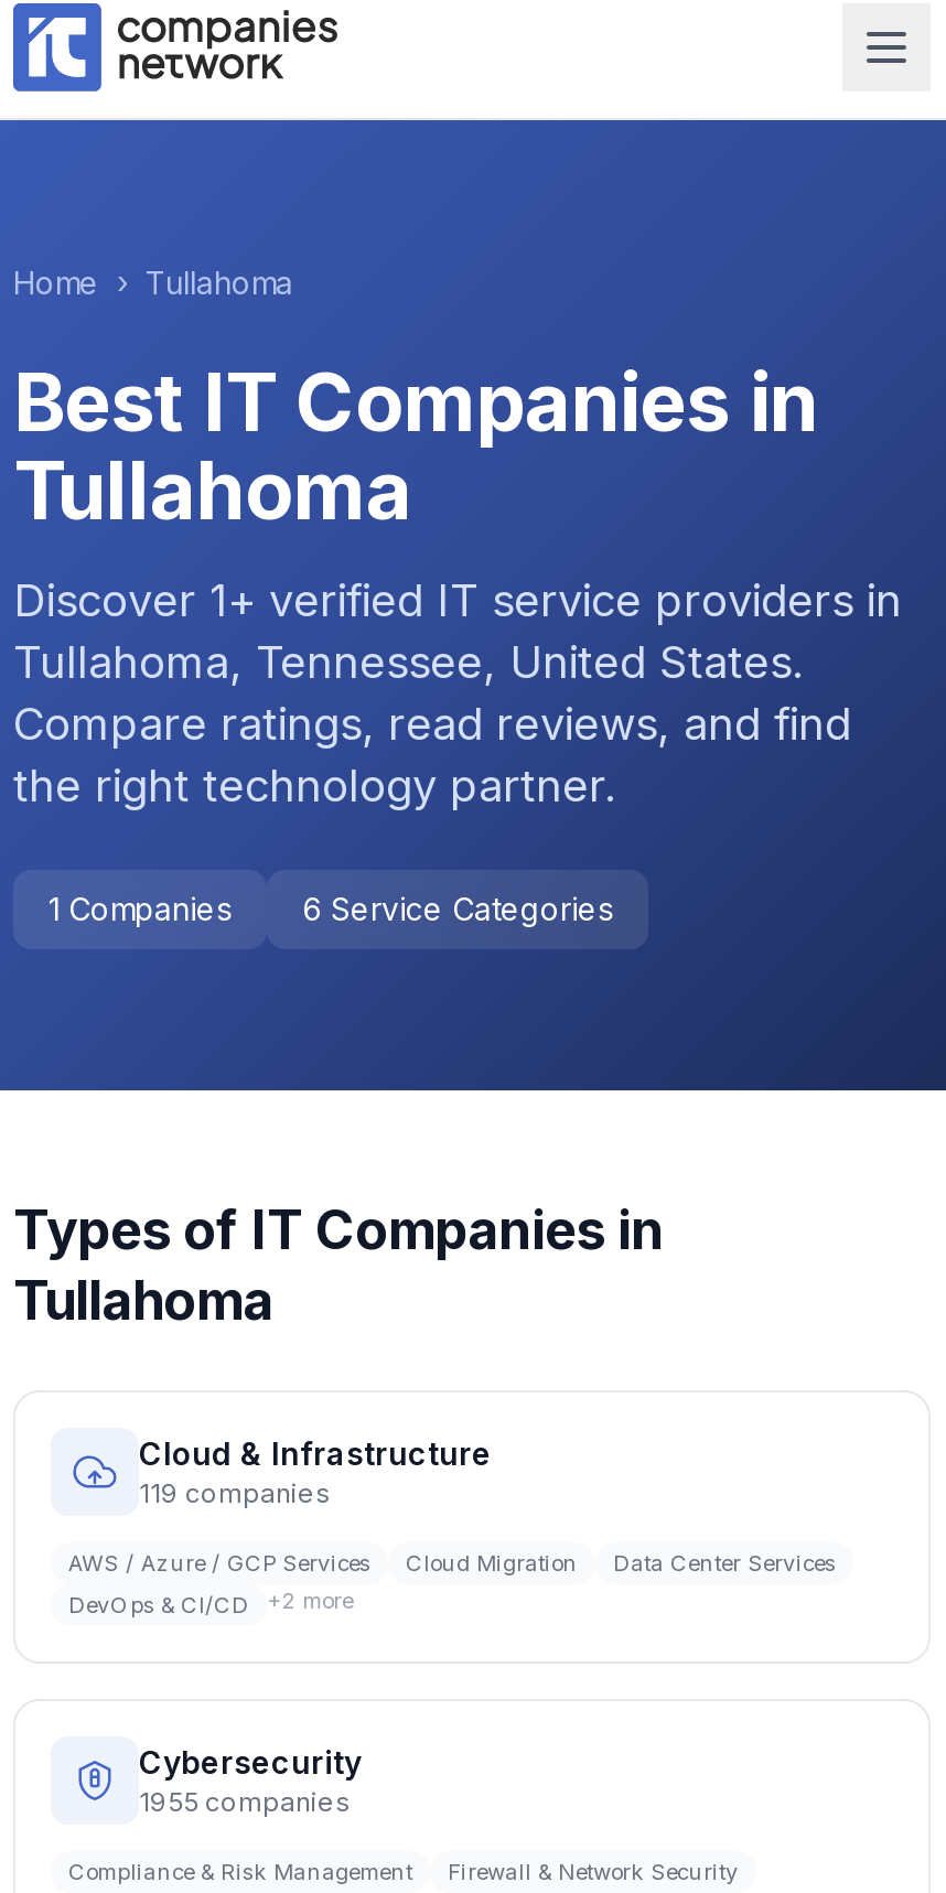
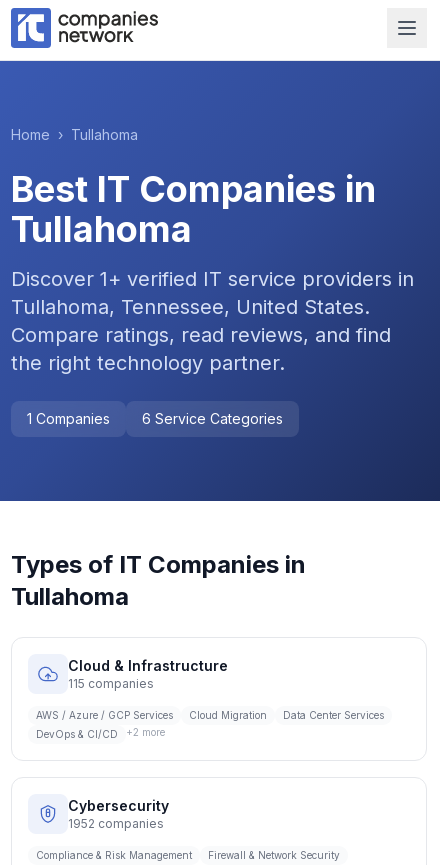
[139,1476,331,1509] 119 companies -> [68,676,154,691] 115 companies
[139,1785,351,1818] 1955 companies -> [68,816,164,831] 1952 companies

